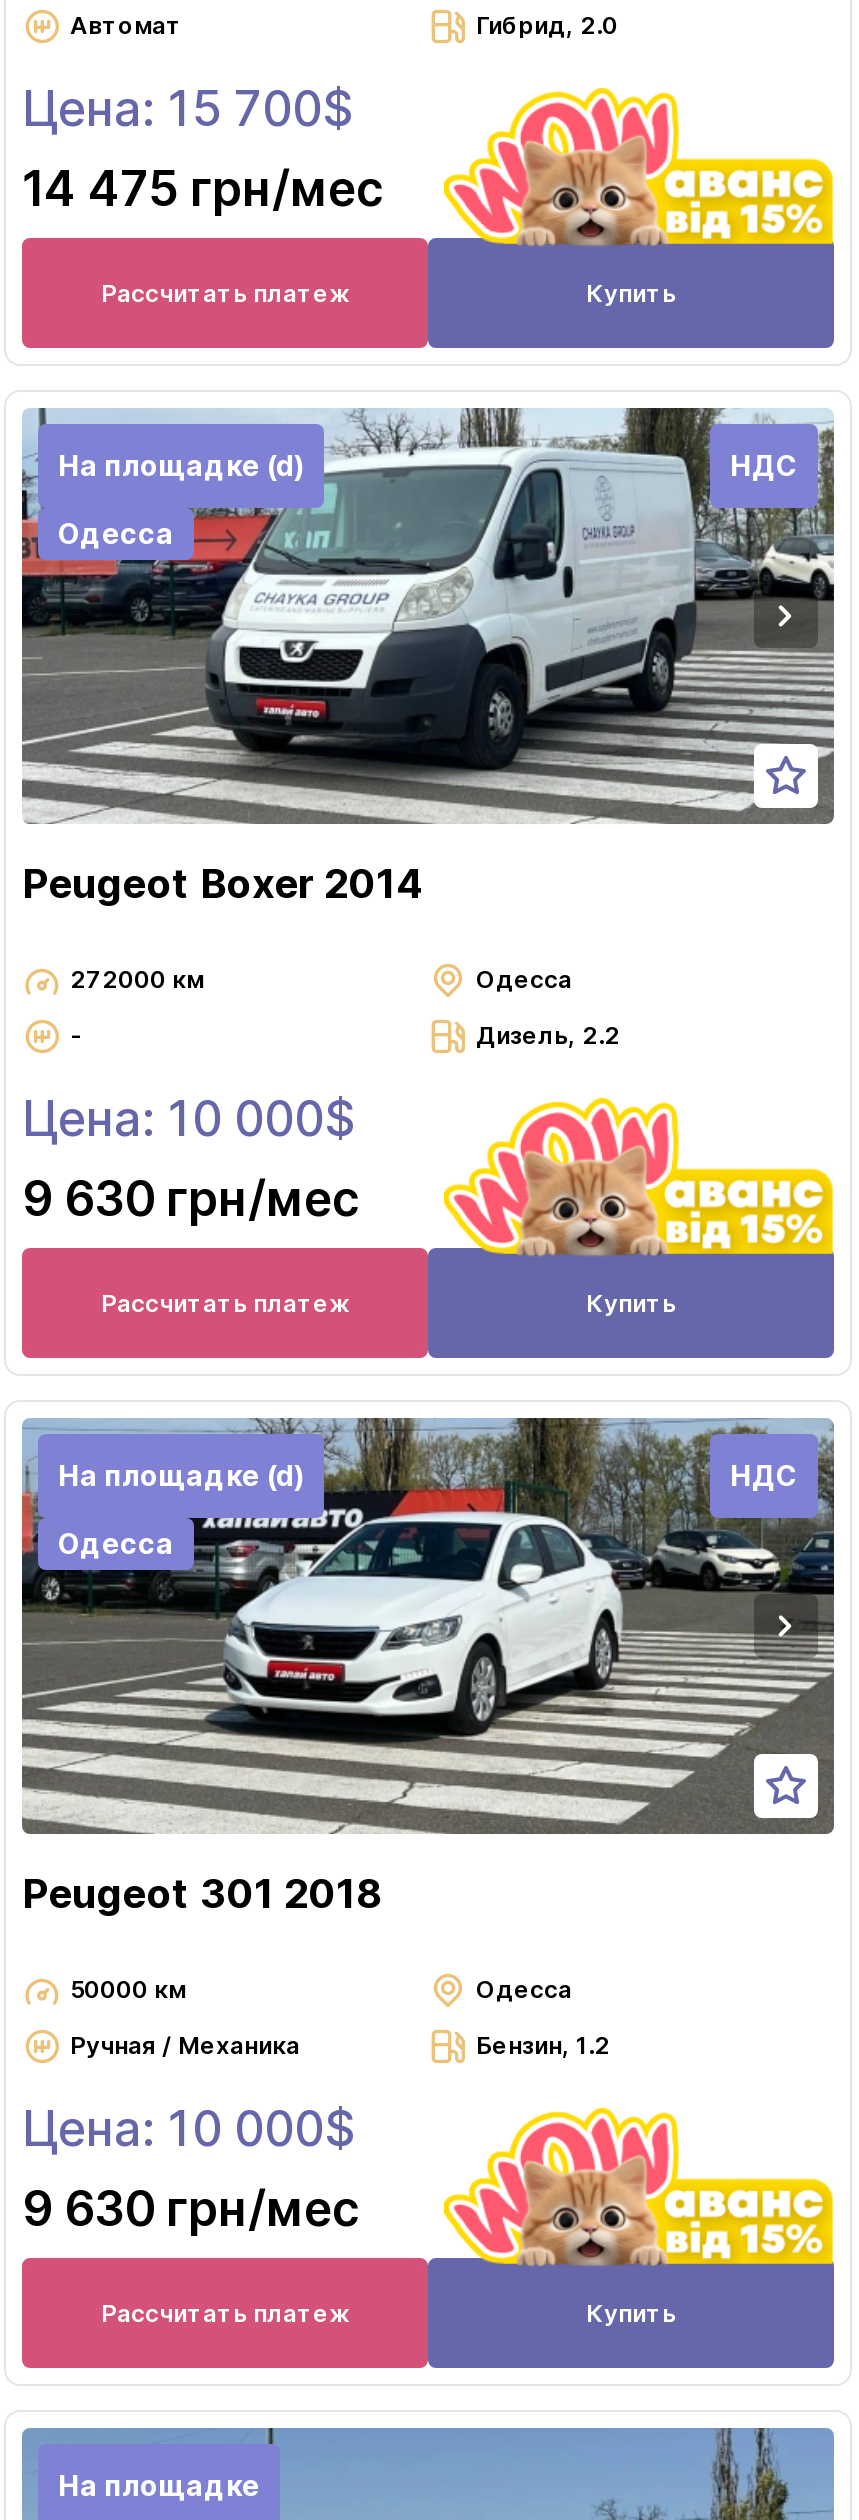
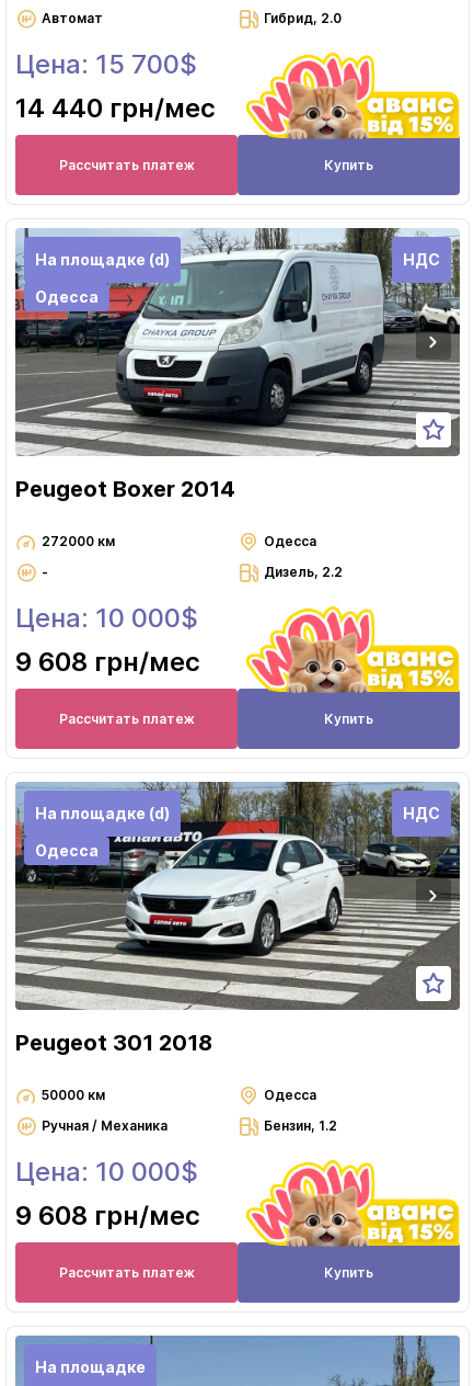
[22,160,384,218] 14 475 грн/мес -> [15,92,216,124] 14 440 грн/мес
[22,1170,360,1228] 9 630 грн/мес -> [15,646,200,678] 9 608 грн/мес
[22,2180,360,2238] 9 630 грн/мес -> [15,1200,200,1232] 9 608 грн/мес

